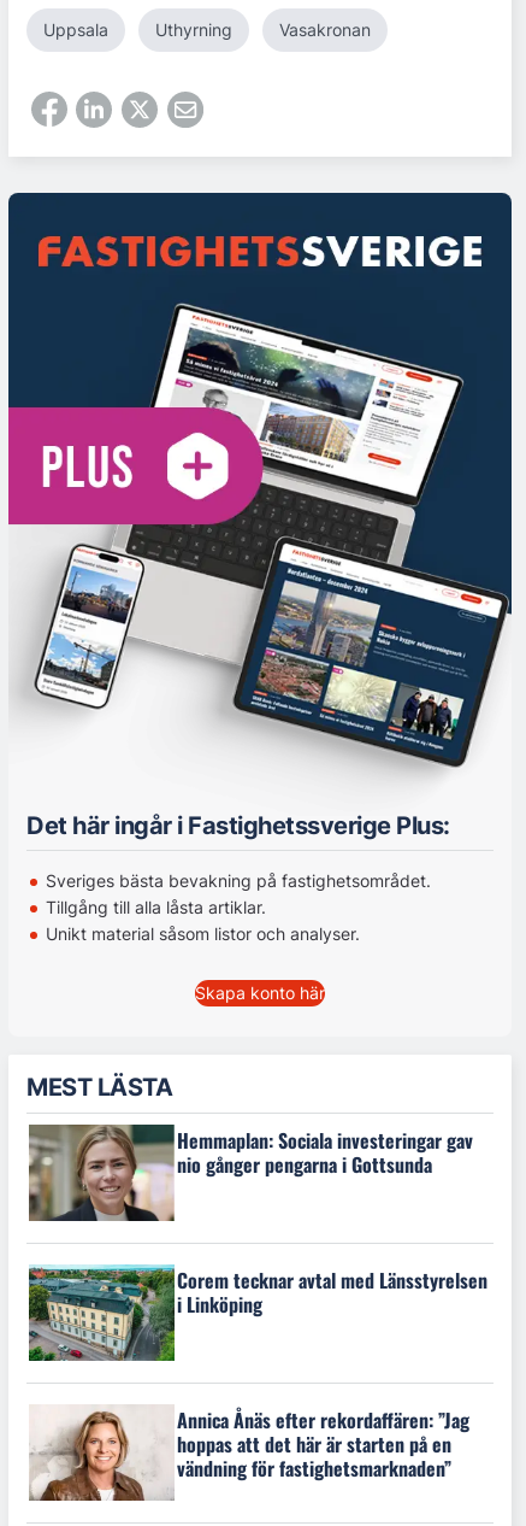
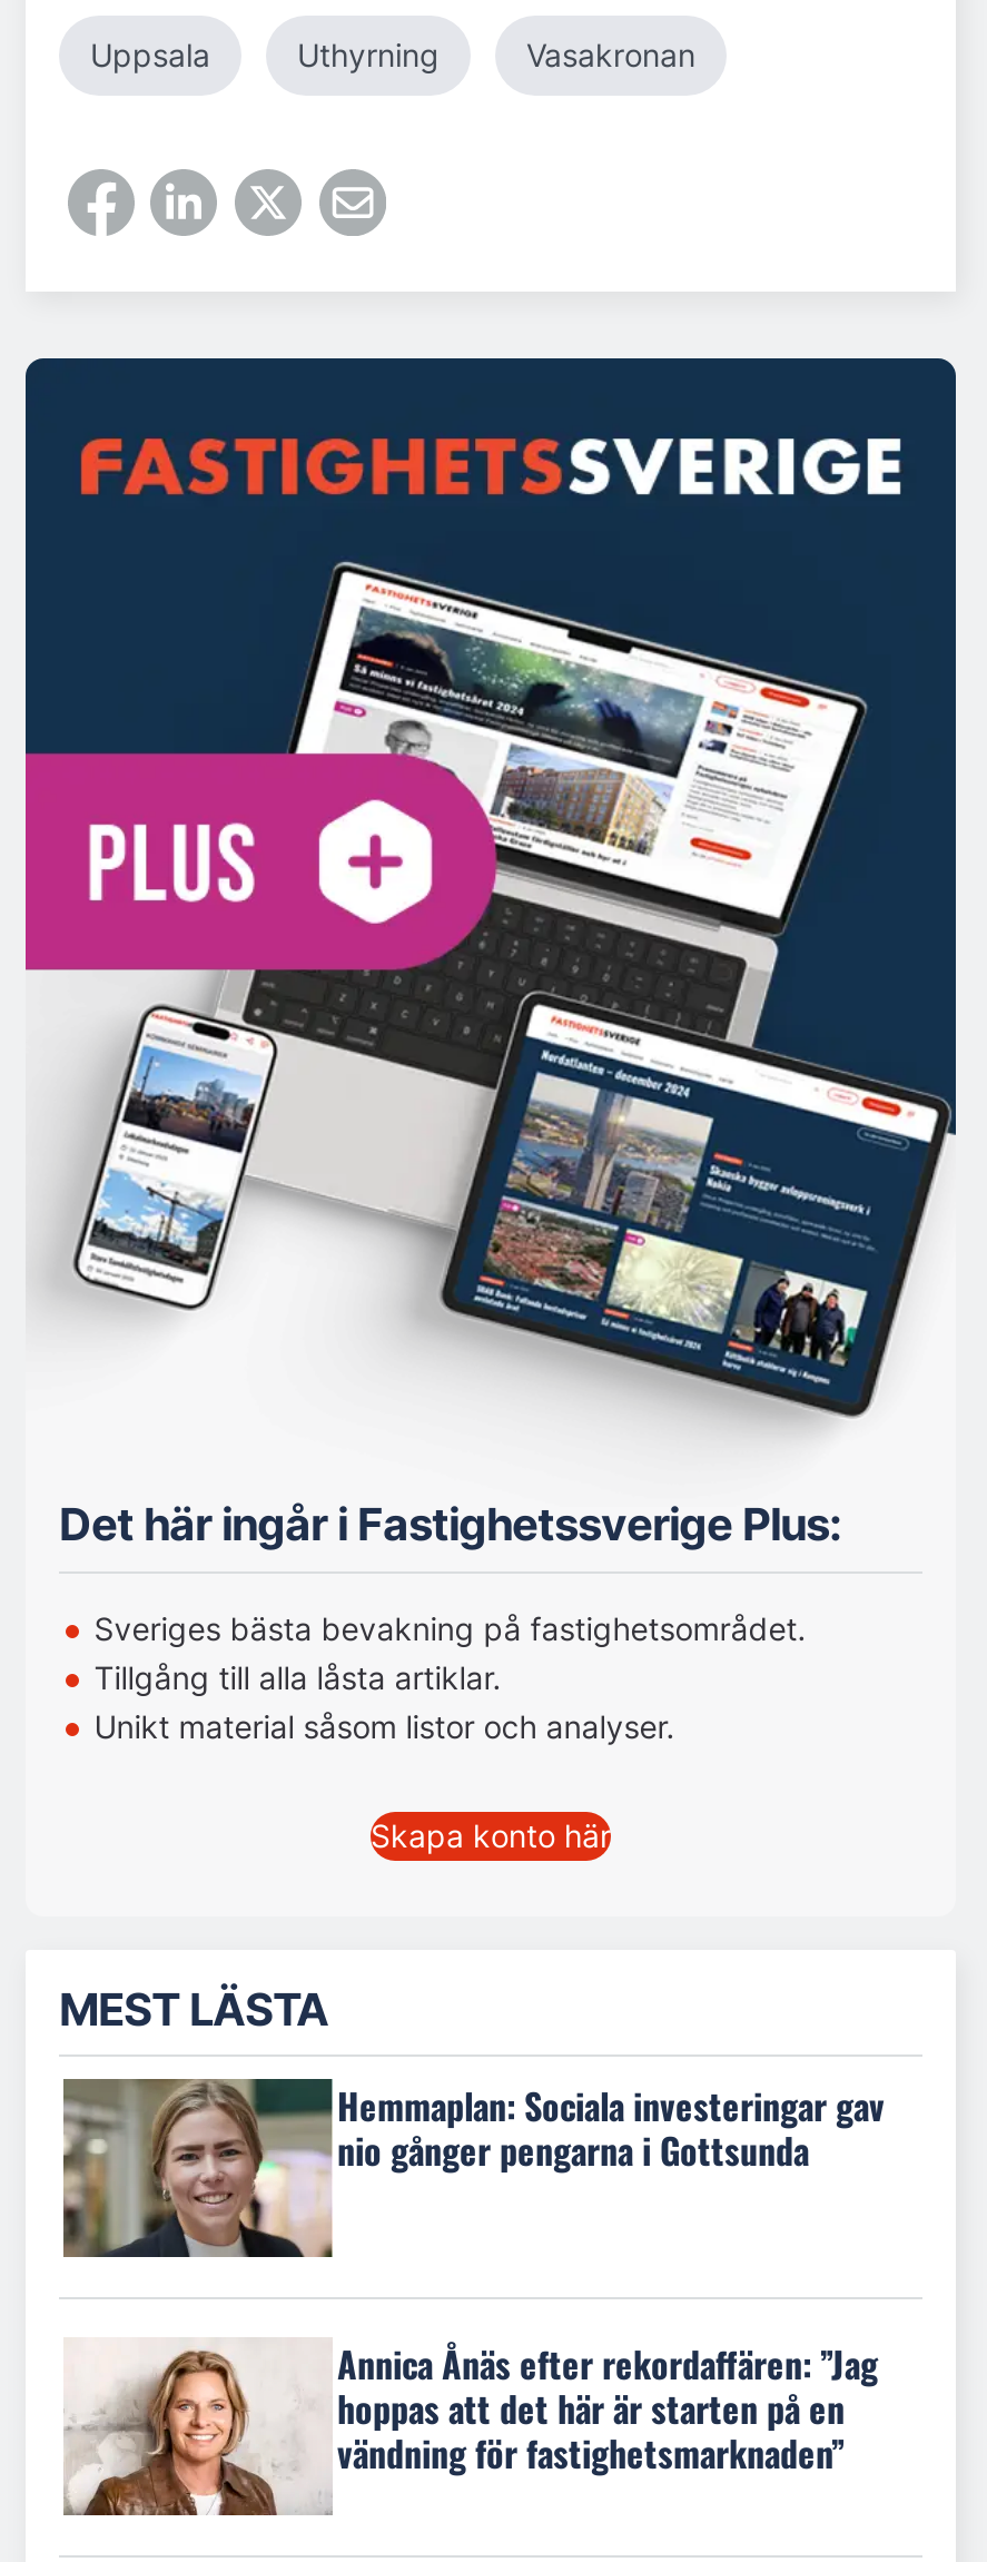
[28,1264,487,1362] [image] | Corem tecknar avtal med Länsstyrelsen | i Linköping -> none

